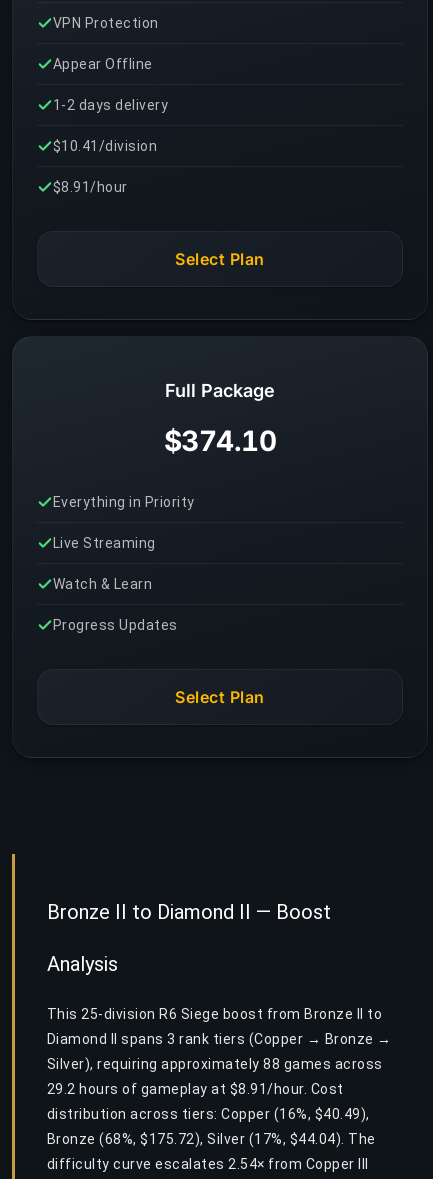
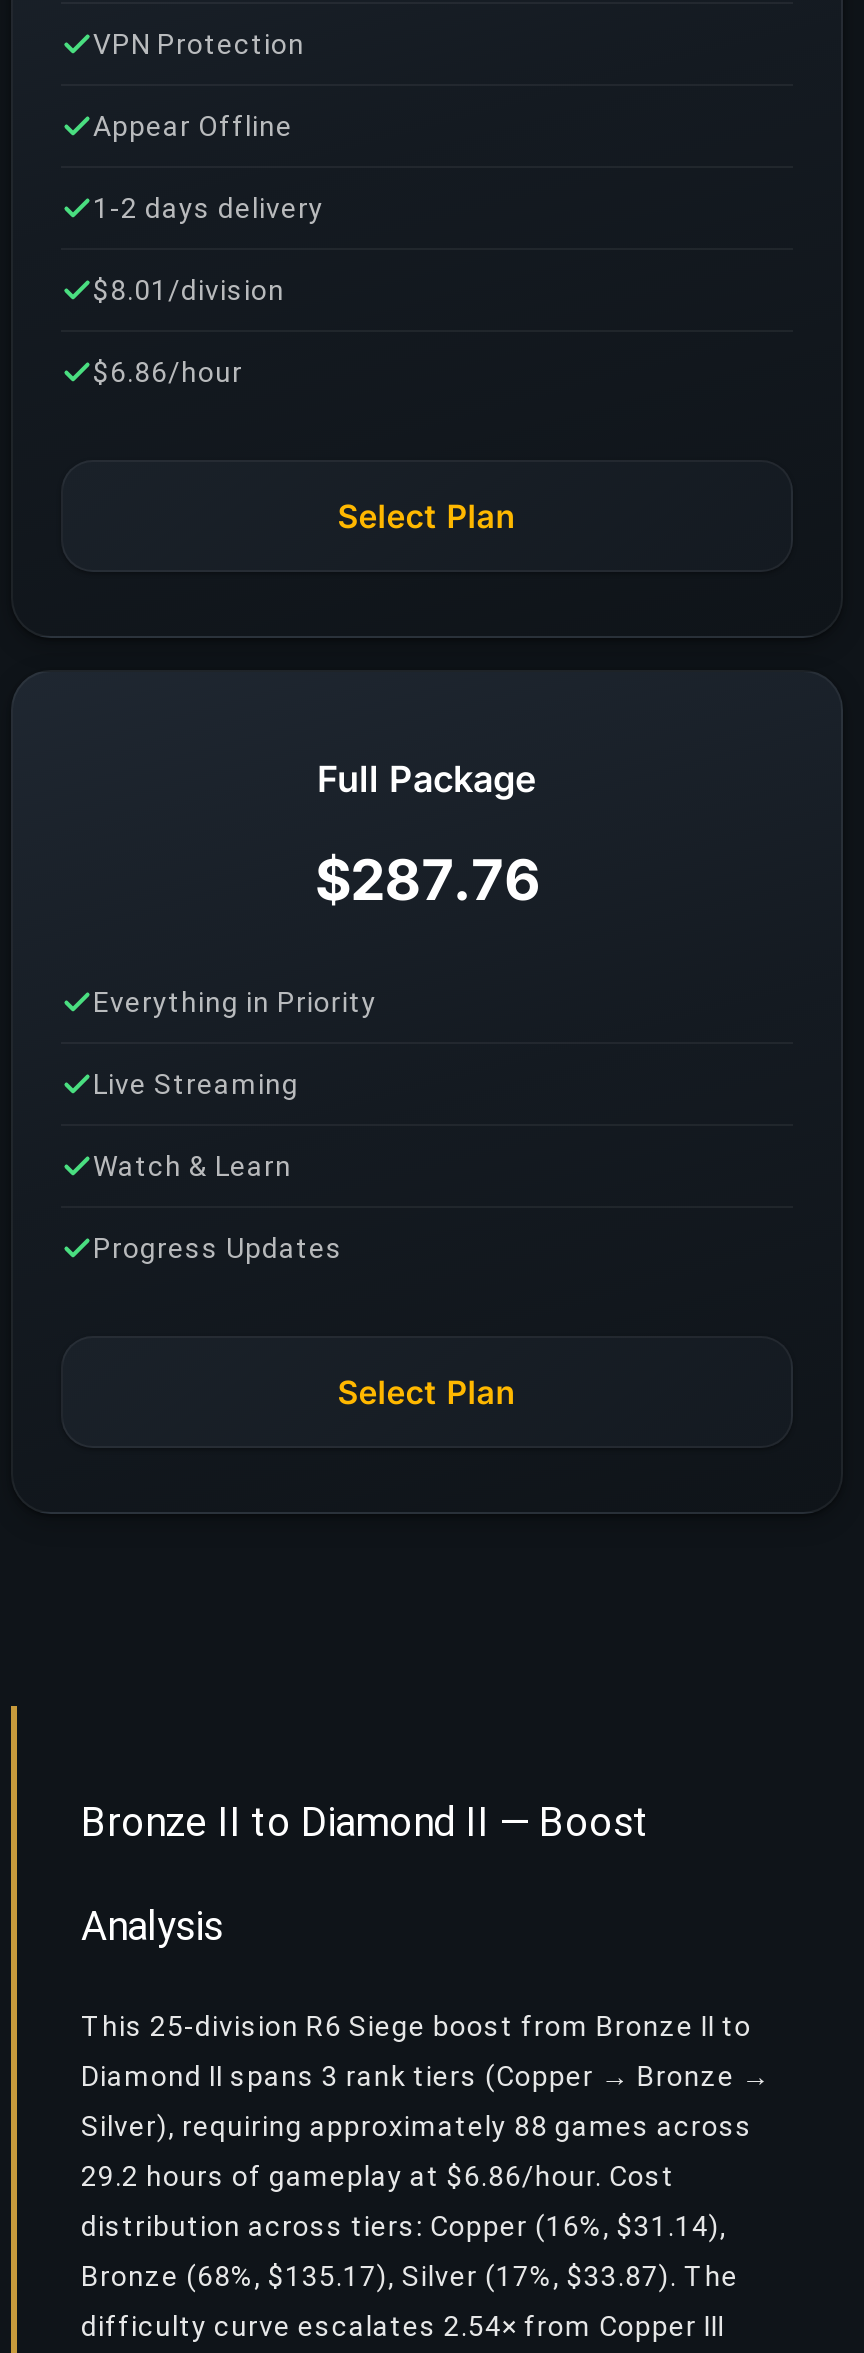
[53,138,157,154] $10.41/division -> [93,274,285,306] $8.01/division
[53,179,128,195] $8.91/hour -> [93,356,243,388] $6.86/hour
[164,424,276,458] $374.10 -> [315,846,539,914] $287.76
[47,1081,344,1097] 29.2 hours of gameplay at $8.91/hour. Cost -> [81,2160,675,2192] 29.2 hours of gameplay at $6.86/hour. Cost
[47,1106,370,1122] distribution across tiers: Copper (16%, $40.49), -> [81,2210,727,2242] distribution across tiers: Copper (16%, $31.14),
[47,1131,376,1147] Bronze (68%, $175.72), Silver (17%, $44.04). The -> [81,2260,739,2292] Bronze (68%, $135.17), Silver (17%, $33.87). The

